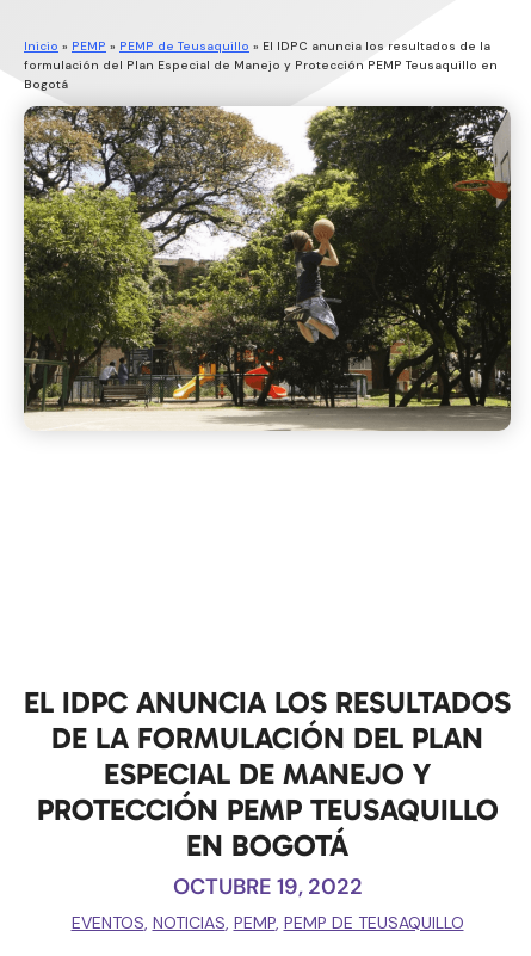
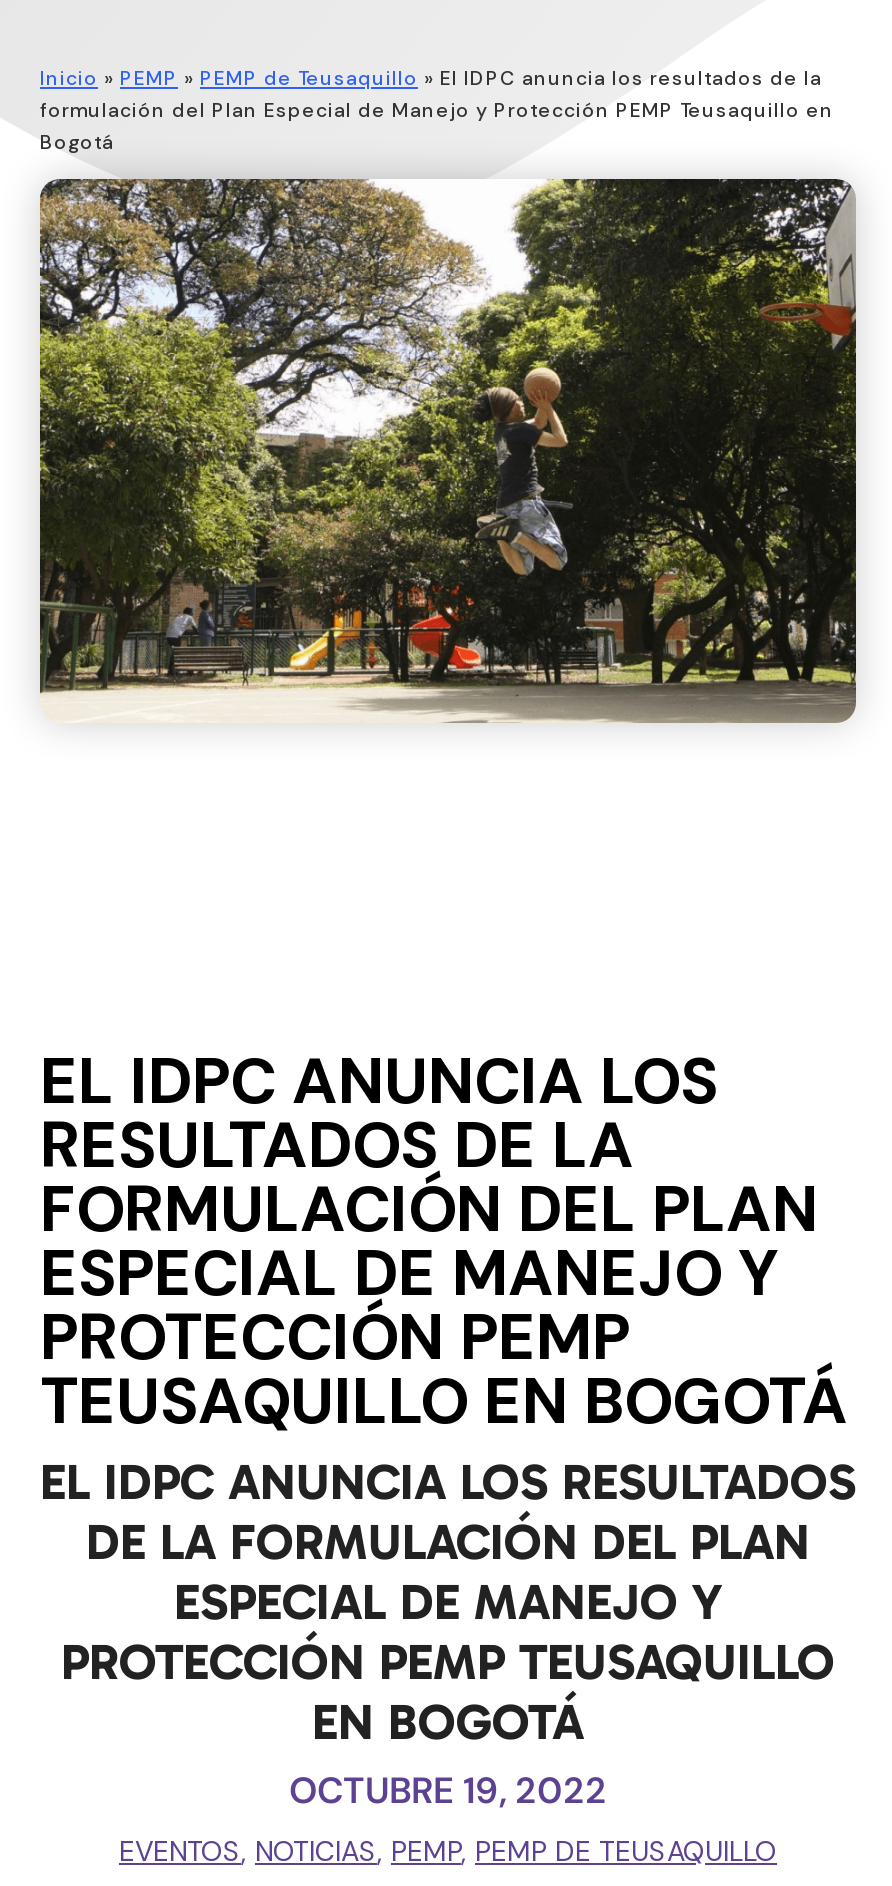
none -> [40,1039,848,1443] EL IDPC ANUNCIA LOS | RESULTADOS DE LA | FORMULACIÓN DEL PLAN | ESPECIAL DE MANEJO Y | PROTECCIÓN PEMP | TEUSAQUILLO EN BOGOTÁ

